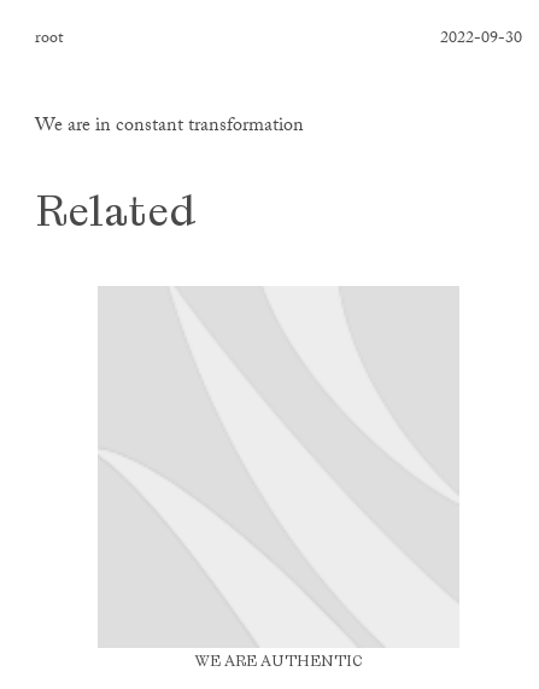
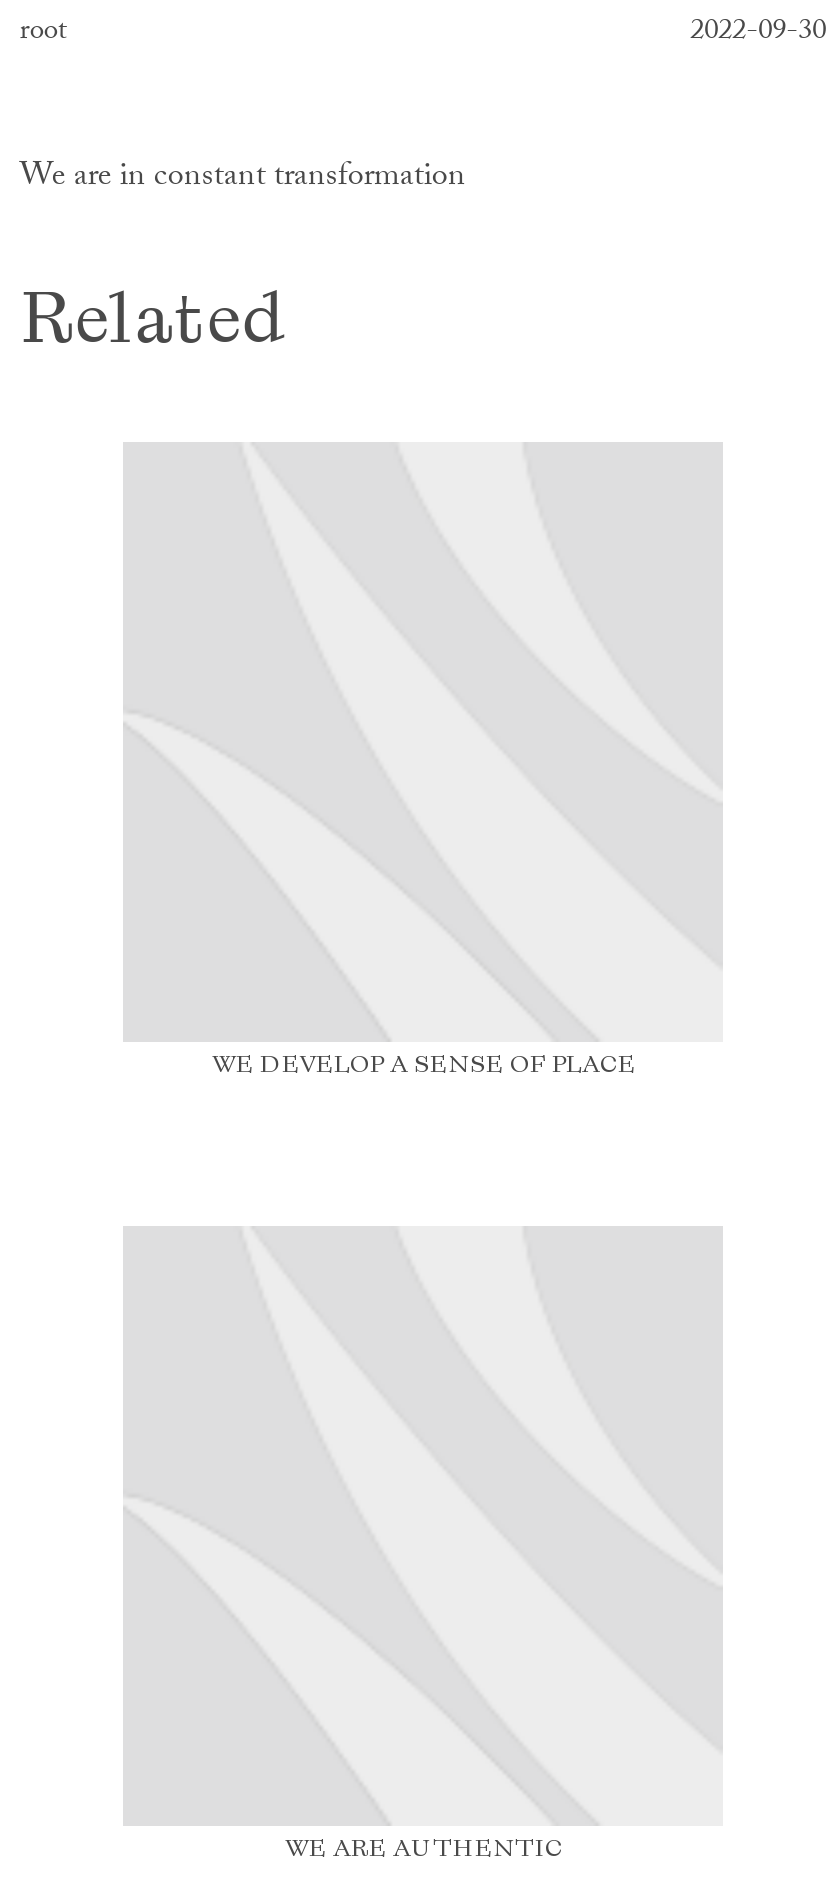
none -> [212,1048,636,1080] WE DEVELOP A SENSE OF PLACE

